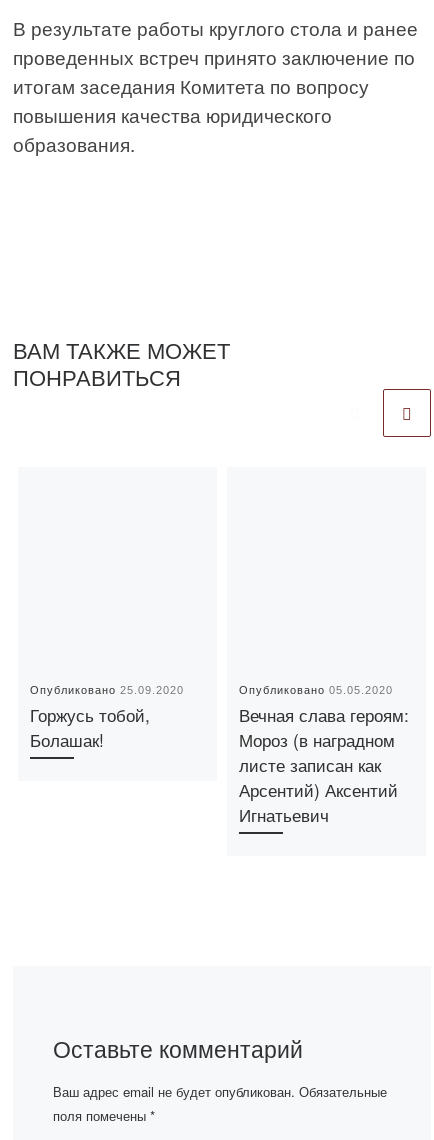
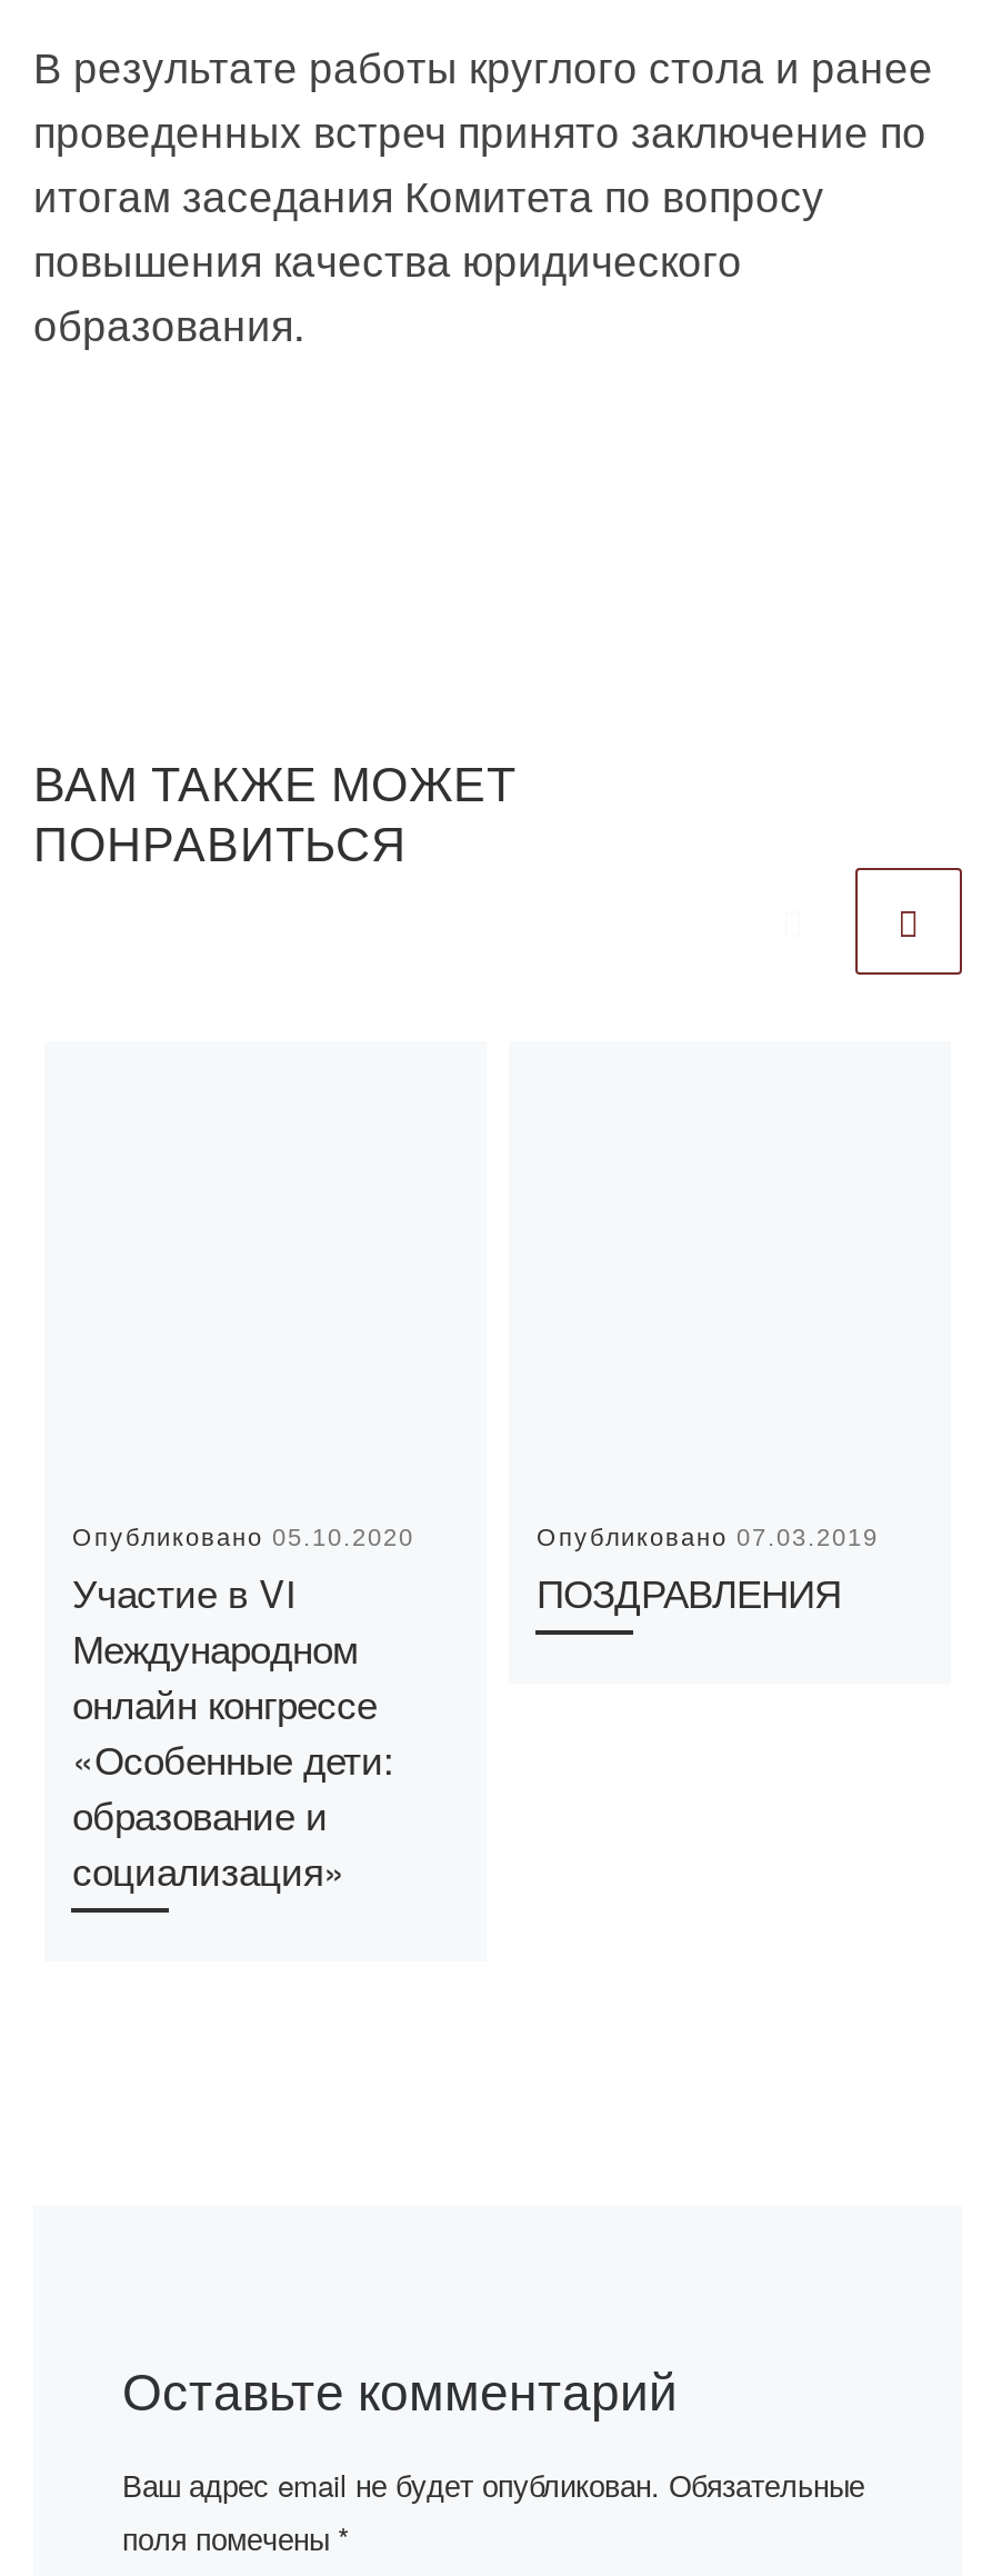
[30,684,184,752] Опубликовано 25.09.2020 | Горжусь тобой, | Болашак! -> [72,1524,414,1898] Опубликовано 05.10.2020 | Участие в VІ | Международном | онлайн конгрессе | «Особенные дети: | образование и | социализация»
[239,684,409,827] Опубликовано 05.05.2020 | Вечная слава героям: | Мороз (в наградном | листе записан как | Арсентий) Аксентий | Игнатьевич -> [537,1524,879,1620] Опубликовано 07.03.2019 | ПОЗДРАВЛЕНИЯ

